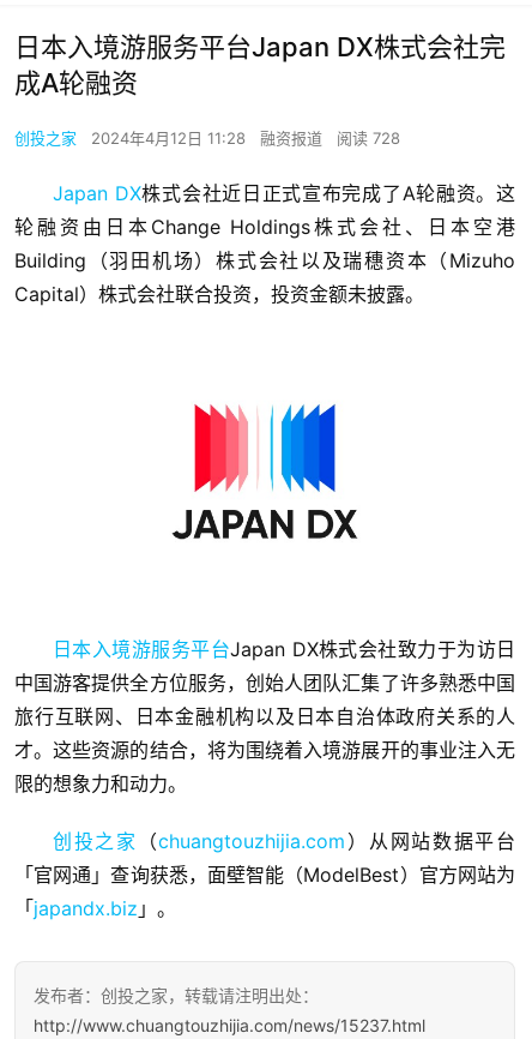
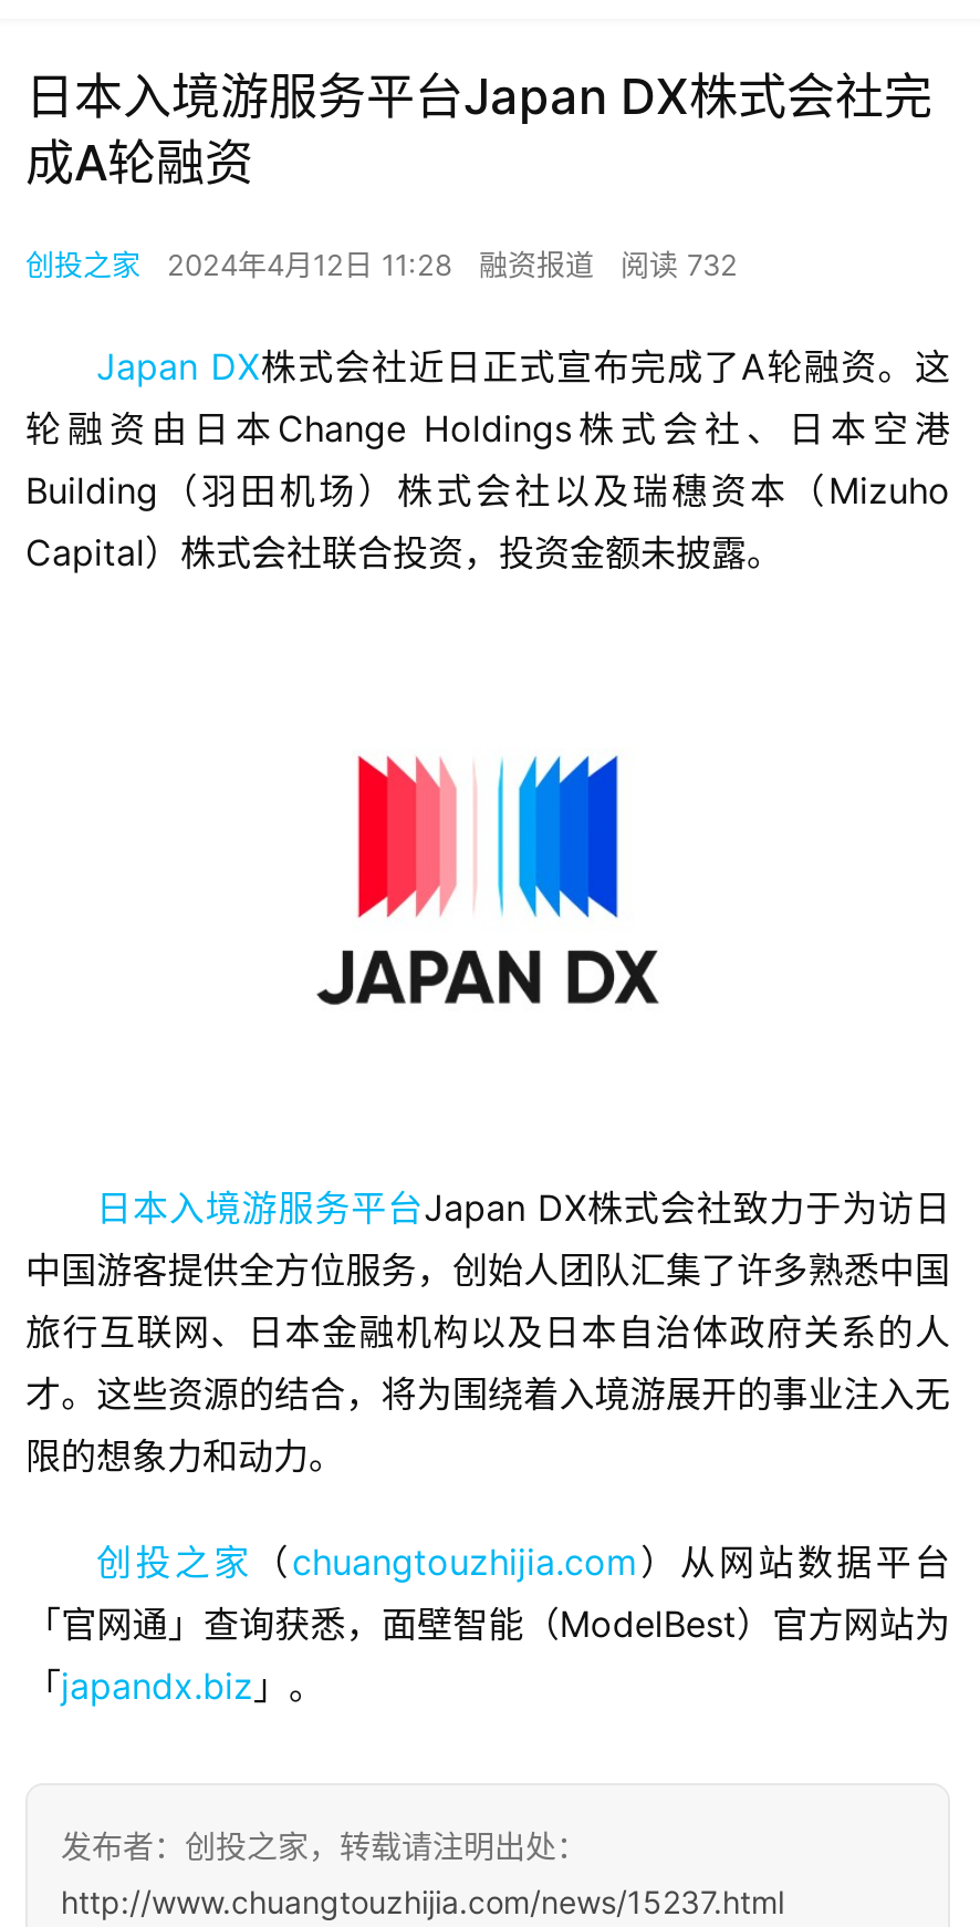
[14,128,400,148] 创投之家 2024年4月12日 11:28 融资报道 阅读 728 -> [25,247,738,282] 创投之家 2024年4月12日 11:28 融资报道 阅读 732

